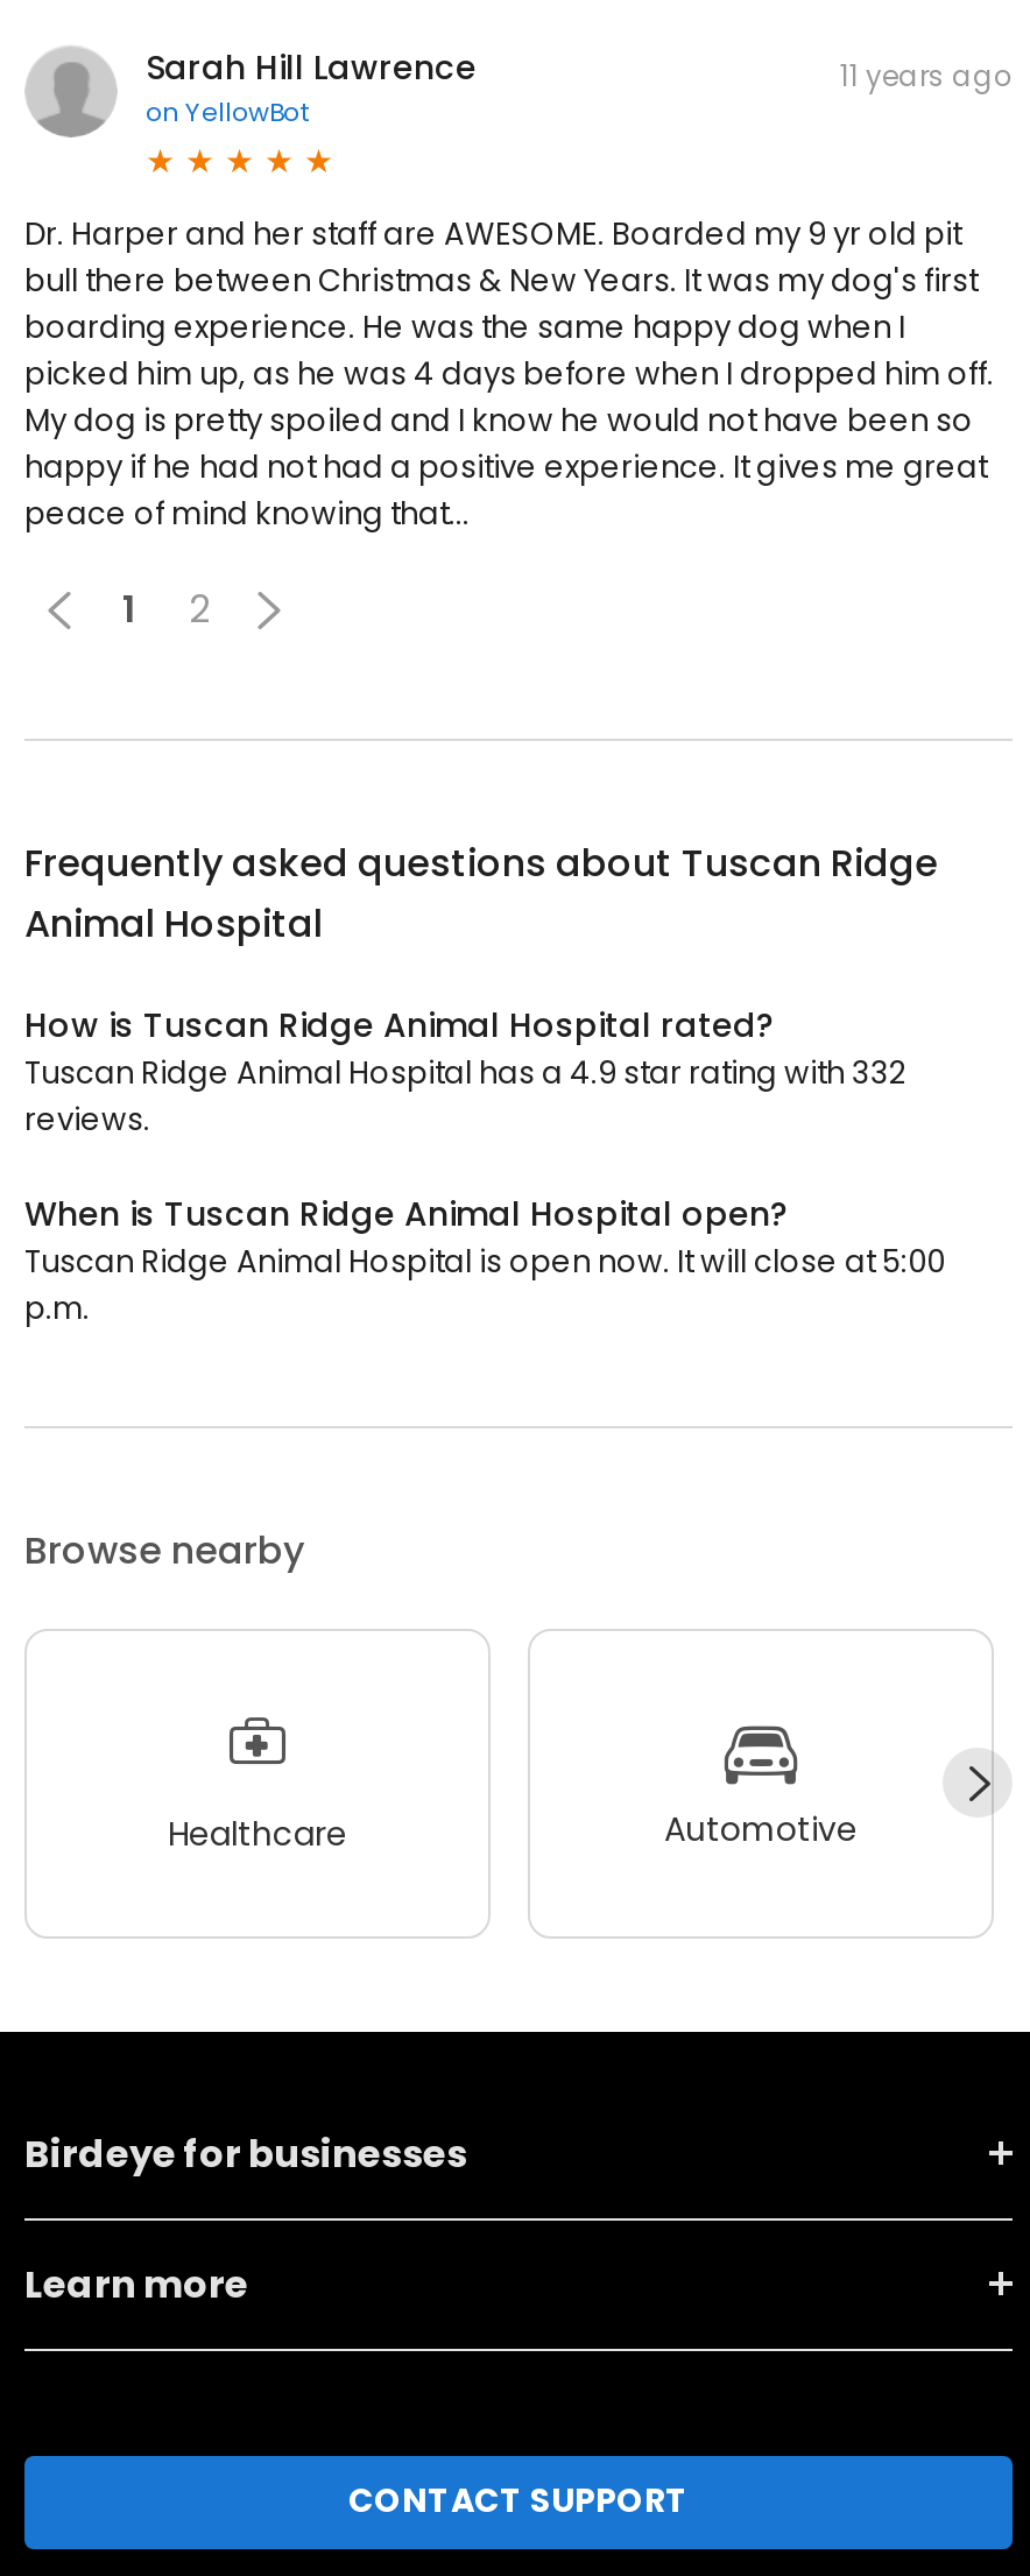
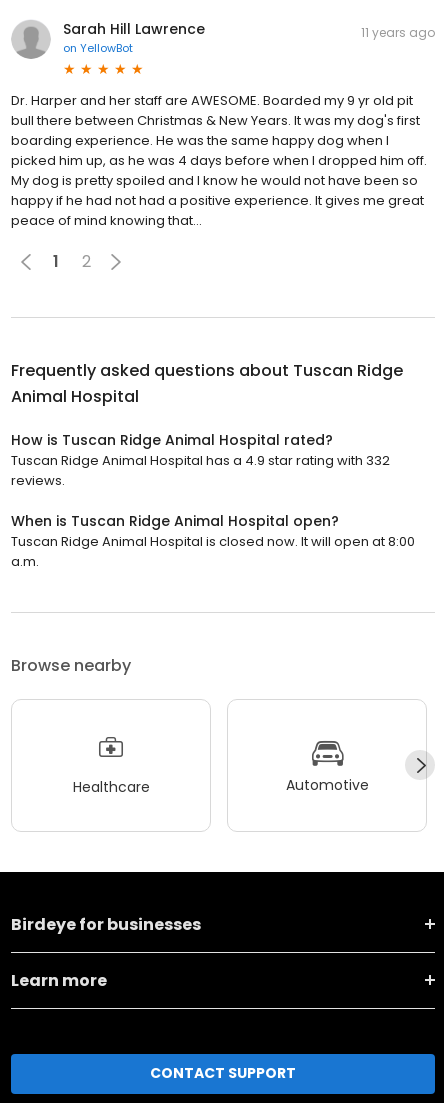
[24,1239,945,1330] Tuscan Ridge Animal Hospital is open now. It will close at 5:00 | p.m. -> [11,532,415,571] Tuscan Ridge Animal Hospital is closed now. It will open at 8:00 | a.m.

